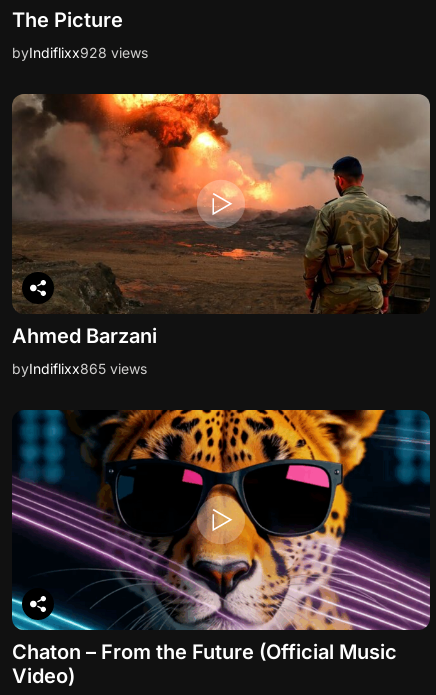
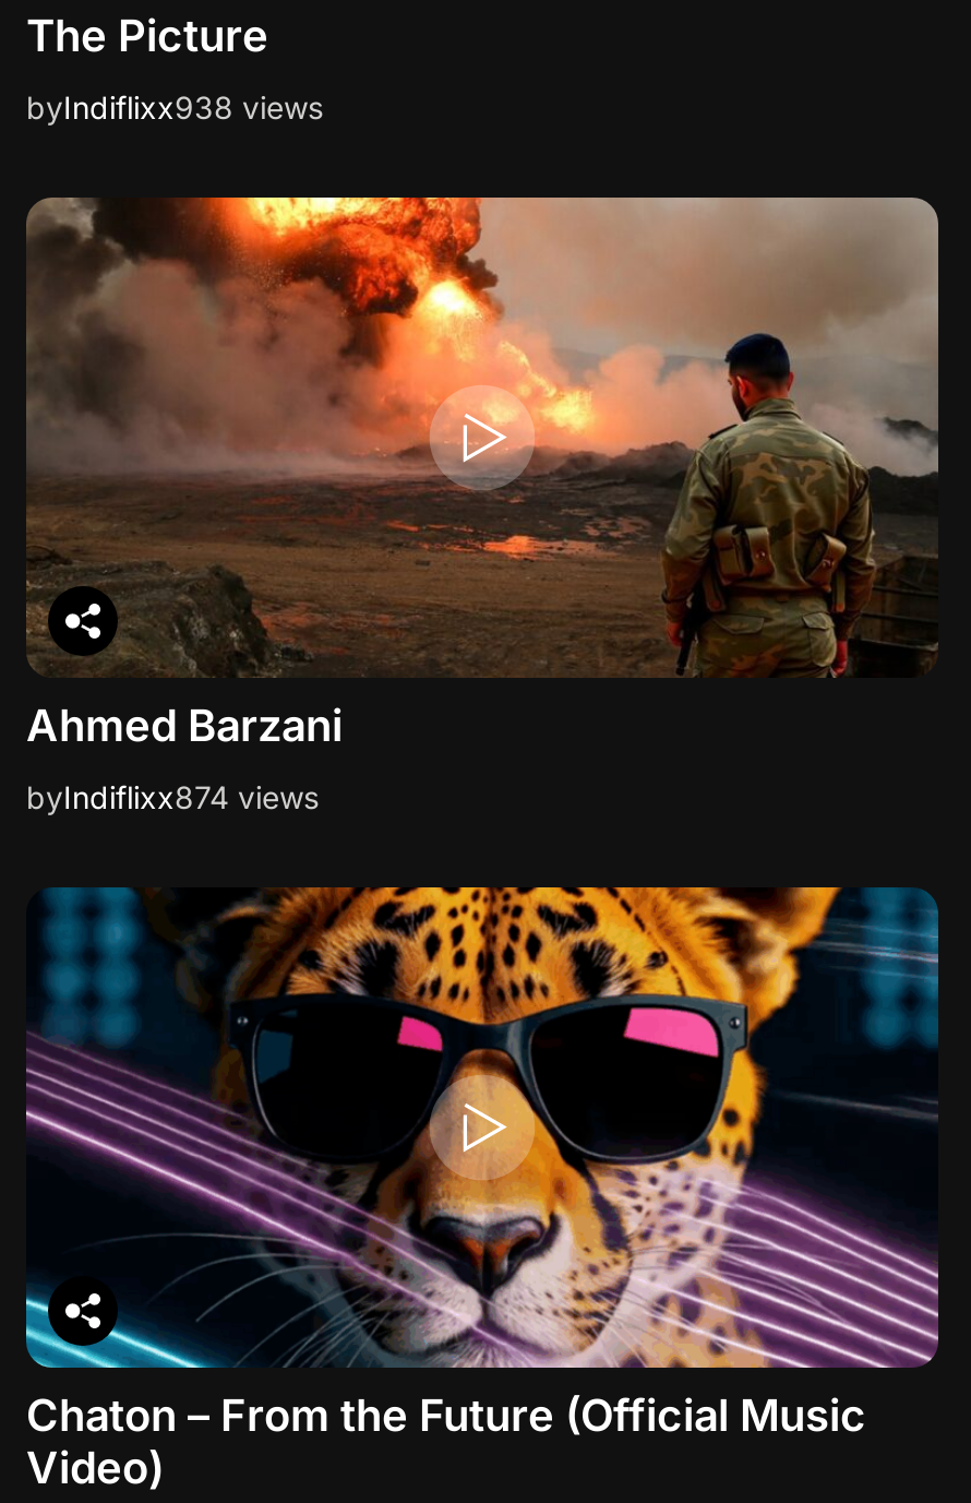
[12,44,148,61] byIndiflixx928 views -> [26,88,323,126] byIndiflixx938 views
[12,360,147,377] byIndiflixx865 views -> [26,778,319,815] byIndiflixx874 views

